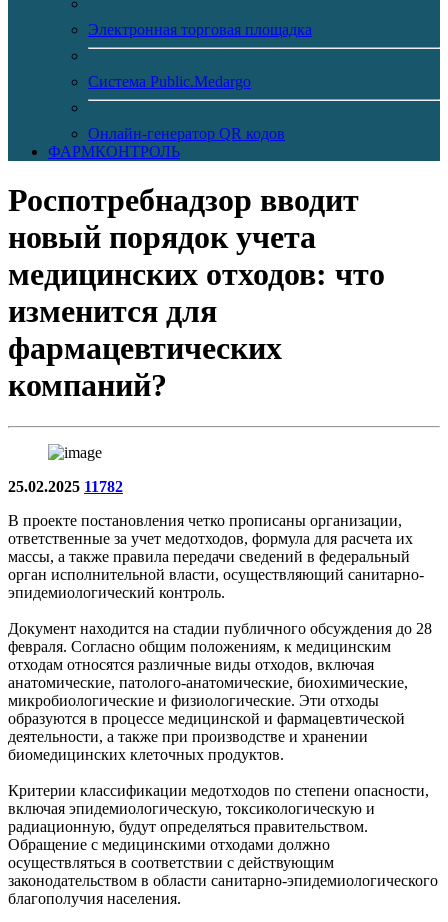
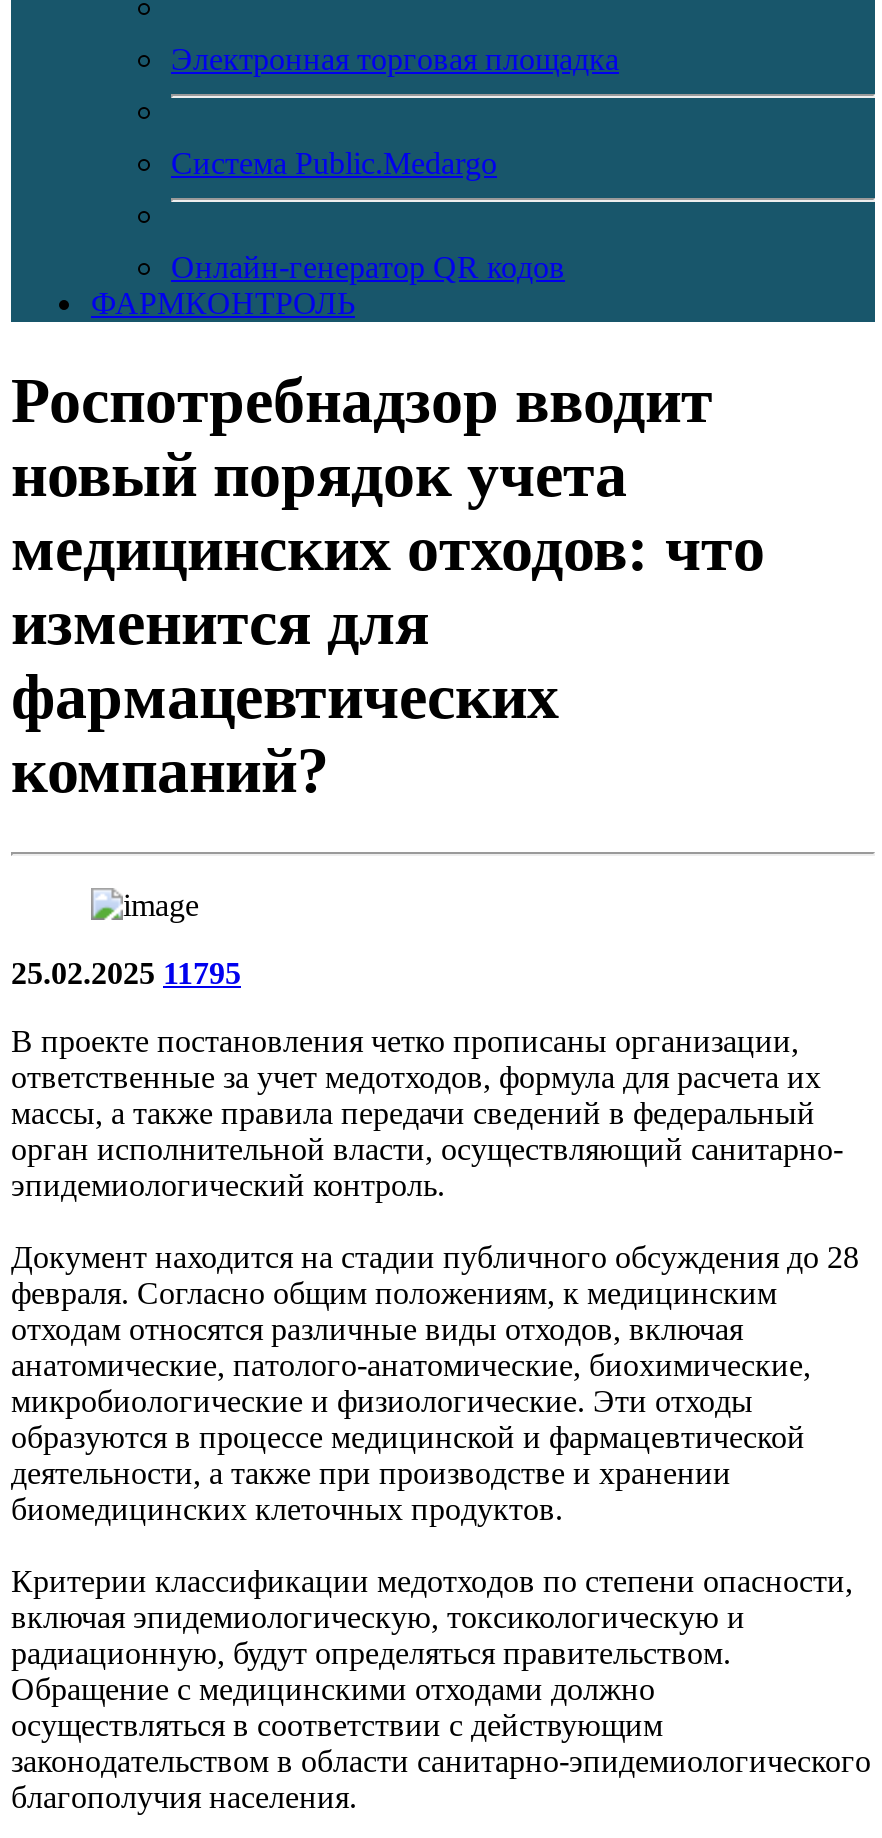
[8,478,123,495] 25.02.2025 11782 -> [11,956,241,990] 25.02.2025 11795

